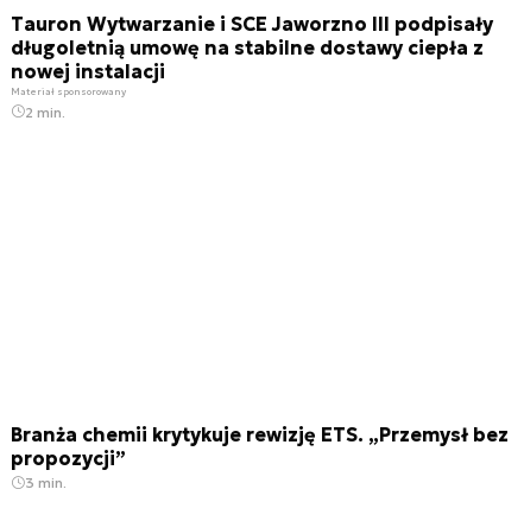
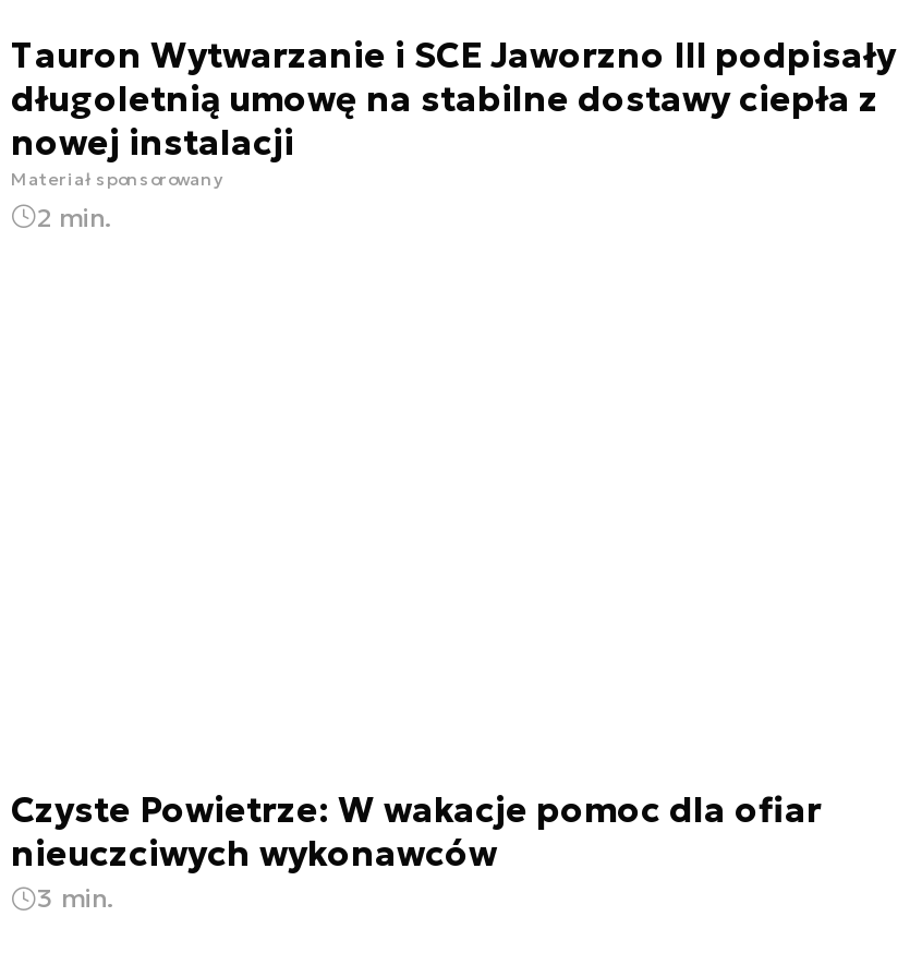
[11,423,509,470] Branża chemii krytykuje rewizję ETS. „Przemysł bez | propozycji” -> [11,787,822,875] Czyste Powietrze: W wakacje pomoc dla ofiar | nieuczciwych wykonawców

